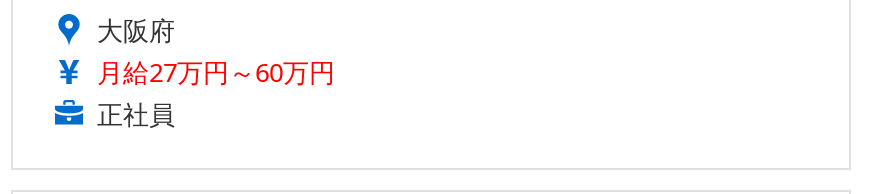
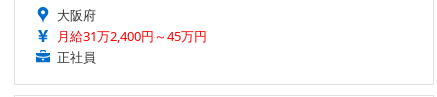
[97,54,335,90] 月給27万円～60万円 -> [57,27,207,45] 月給31万2,400円～45万円

